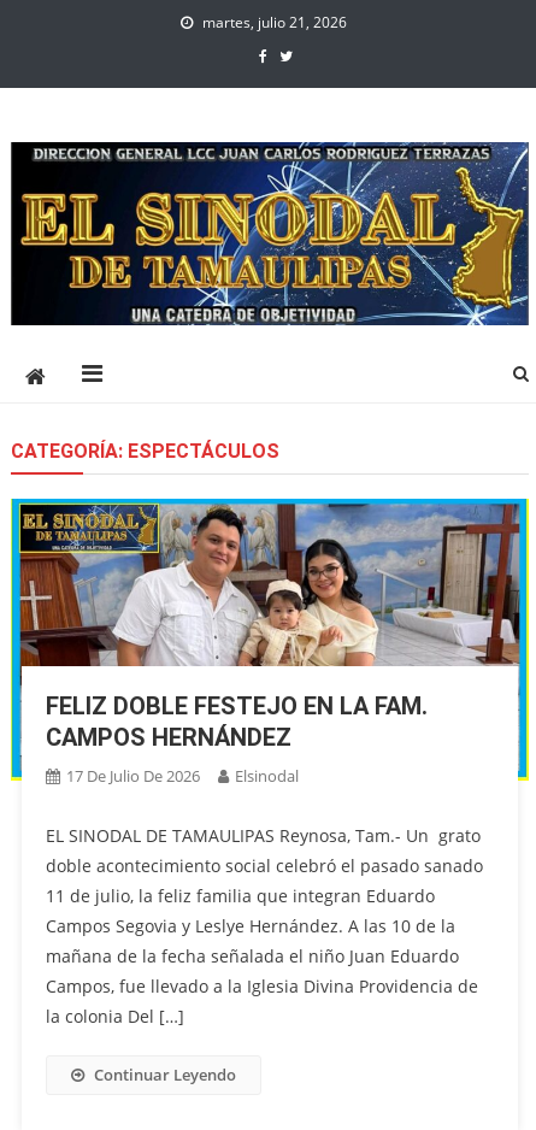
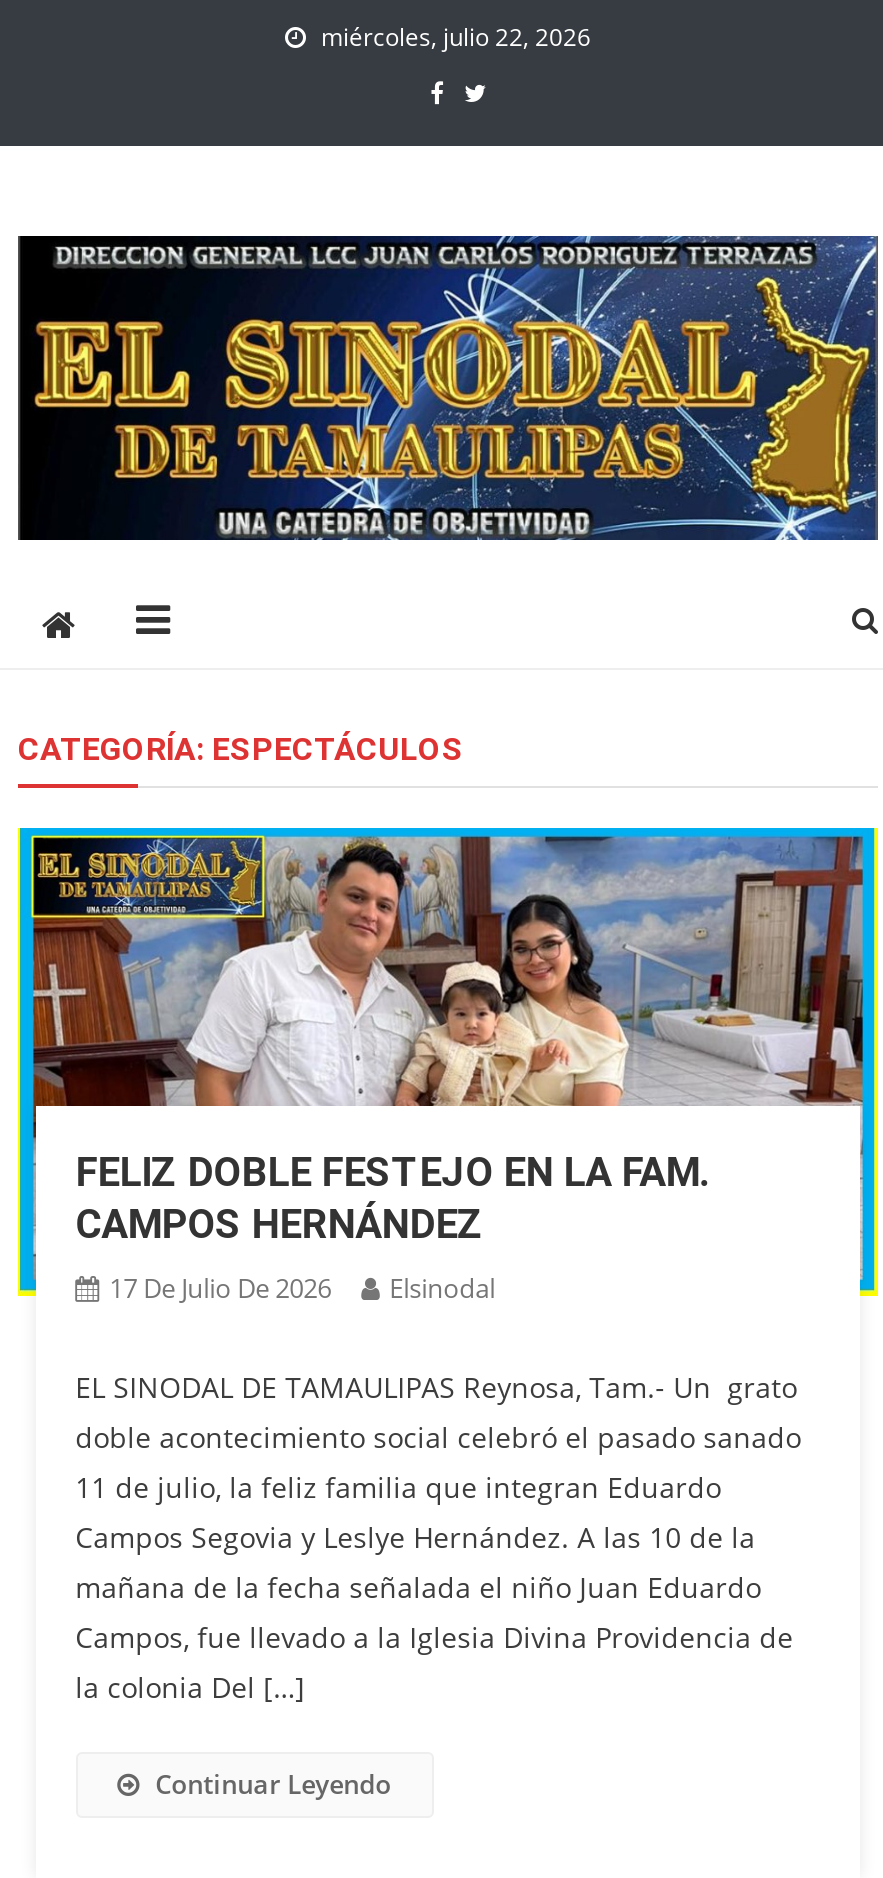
[202,12,347,33] martes, julio 21, 2026 -> [321,20,591,54] miércoles, julio 22, 2026

